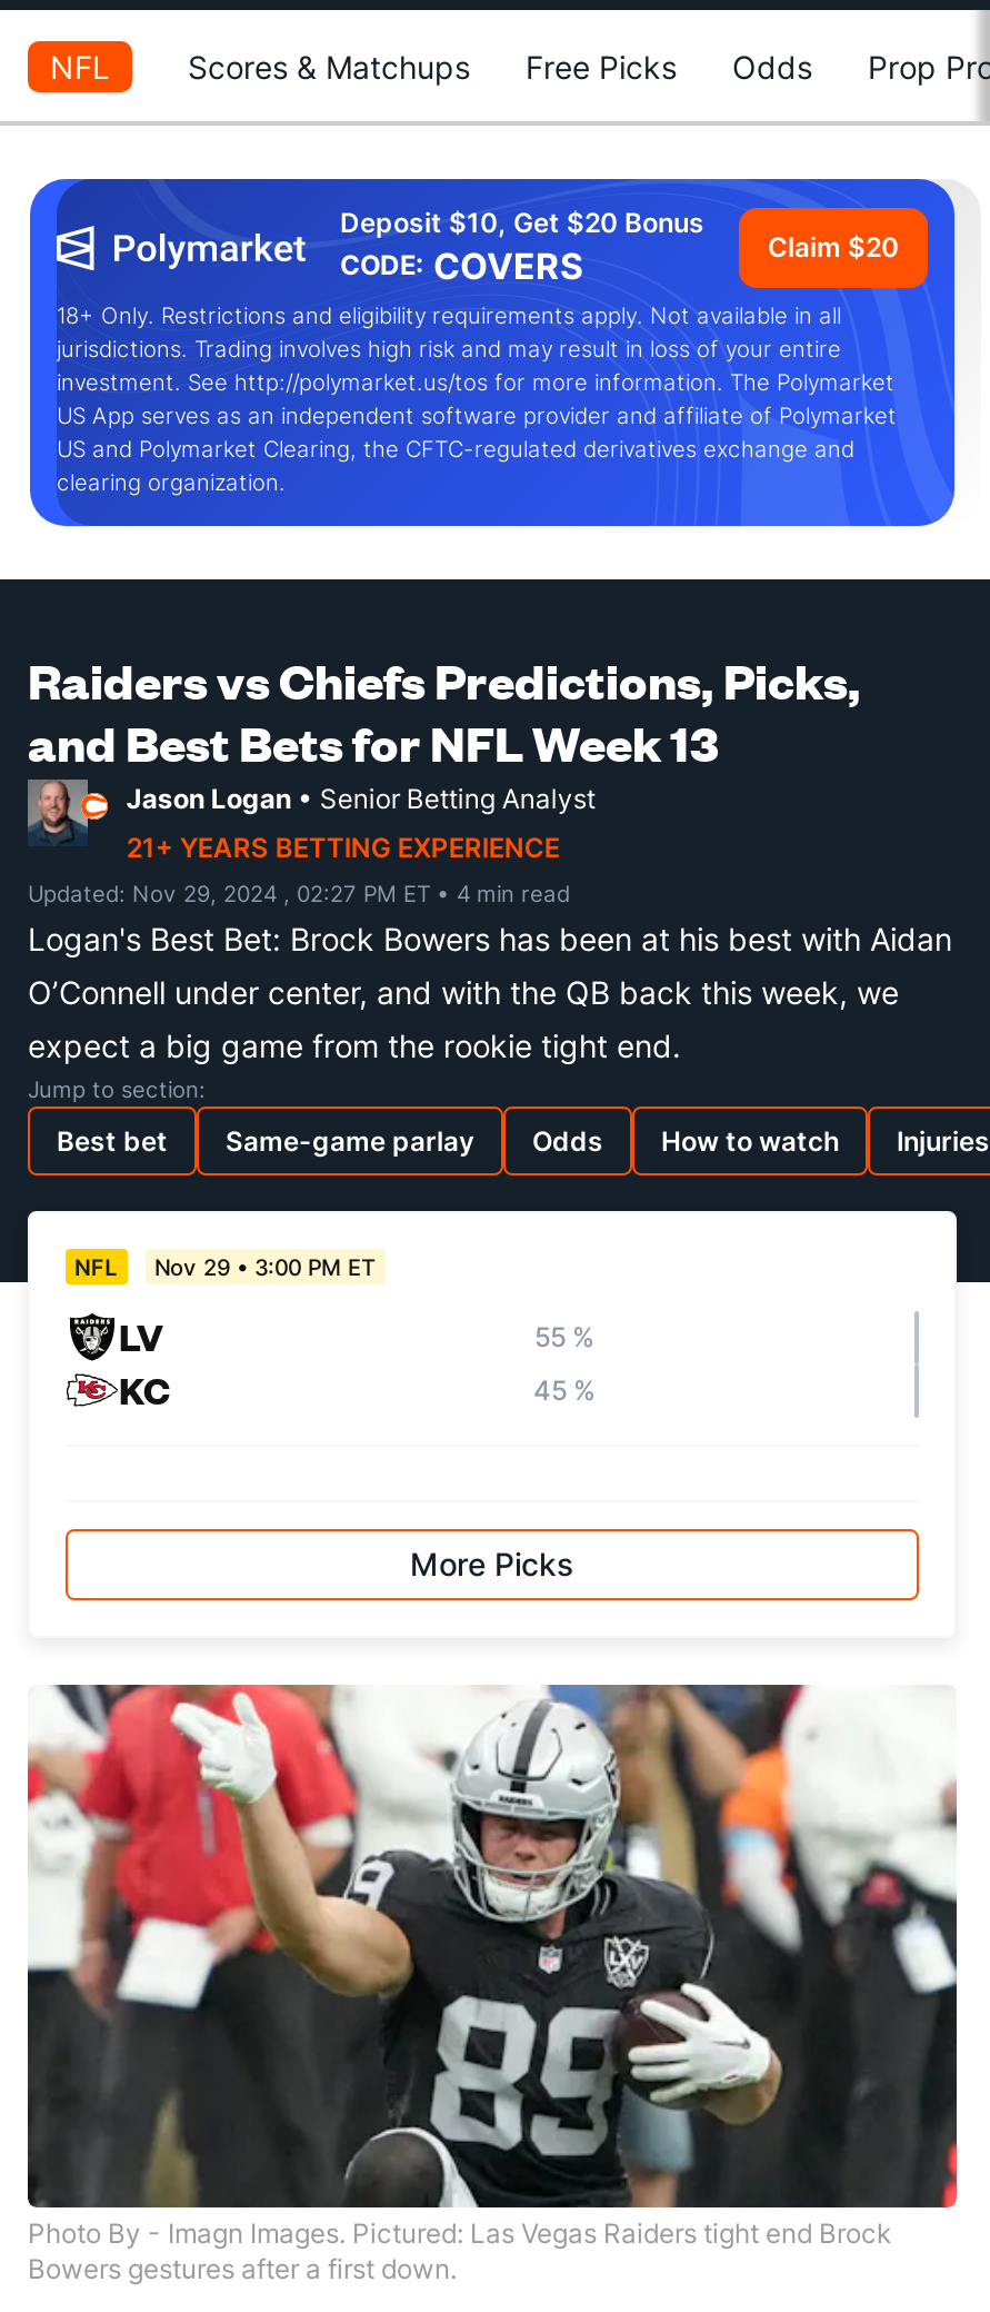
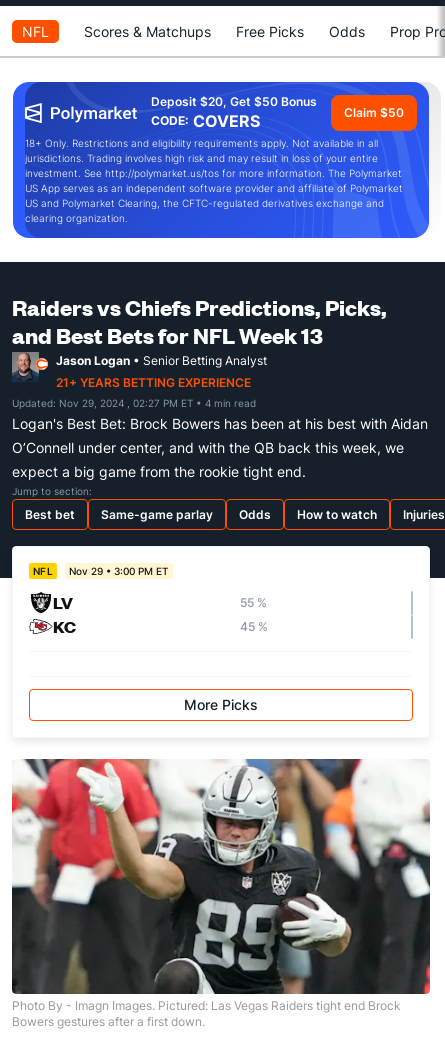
[340,206,704,239] Deposit $10, Get $20 Bonus -> [151,94,317,109] Deposit $20, Get $50 Bonus
[768,230,899,264] Claim $20 -> [344,105,404,120] Claim $50

